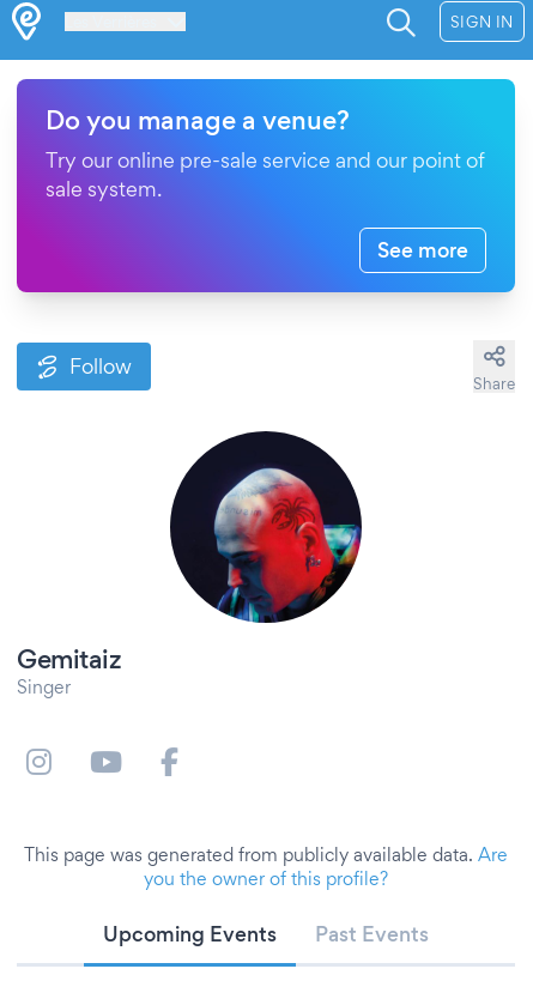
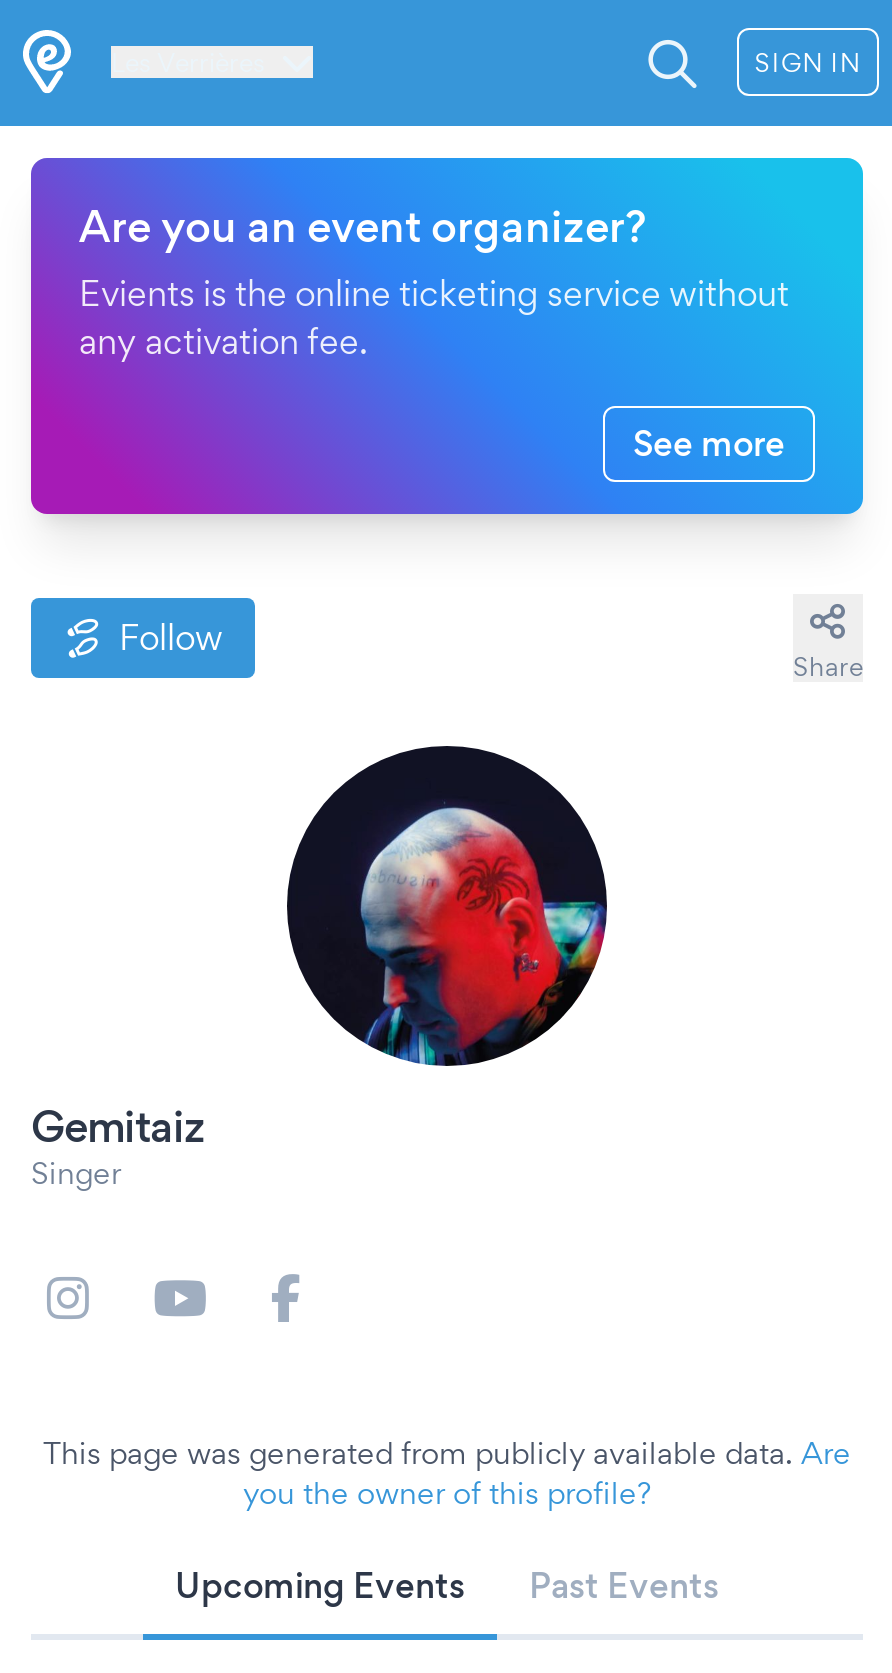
[46,104,485,201] Do you manage a venue? | Try our online pre-sale service and our point of | sale system. -> [79,200,789,362] Are you an event organizer? | Evients is the online ticketing service without | any activation fee.

